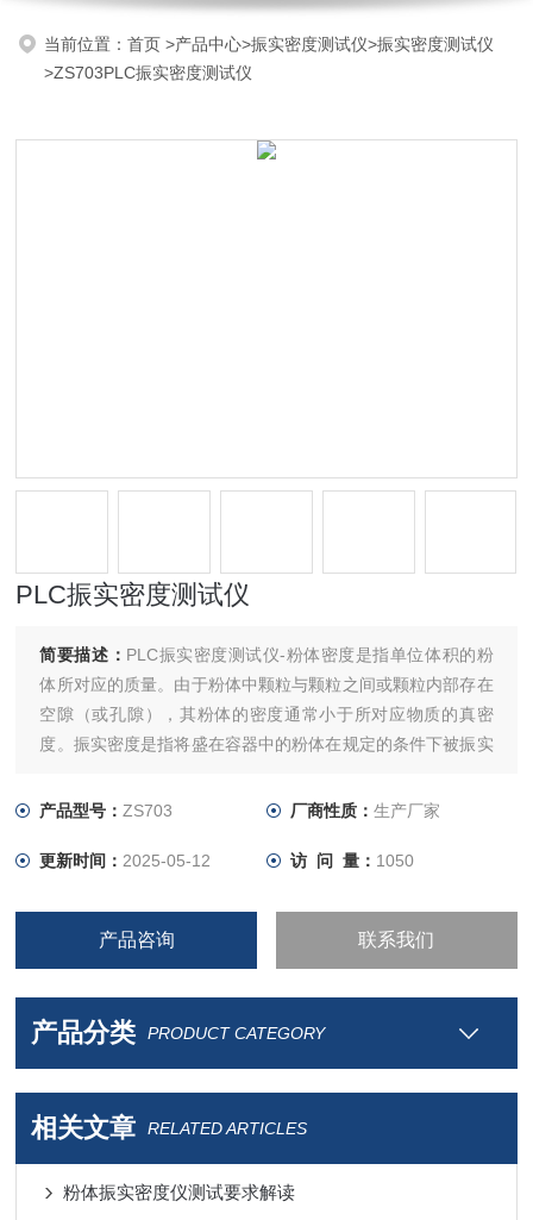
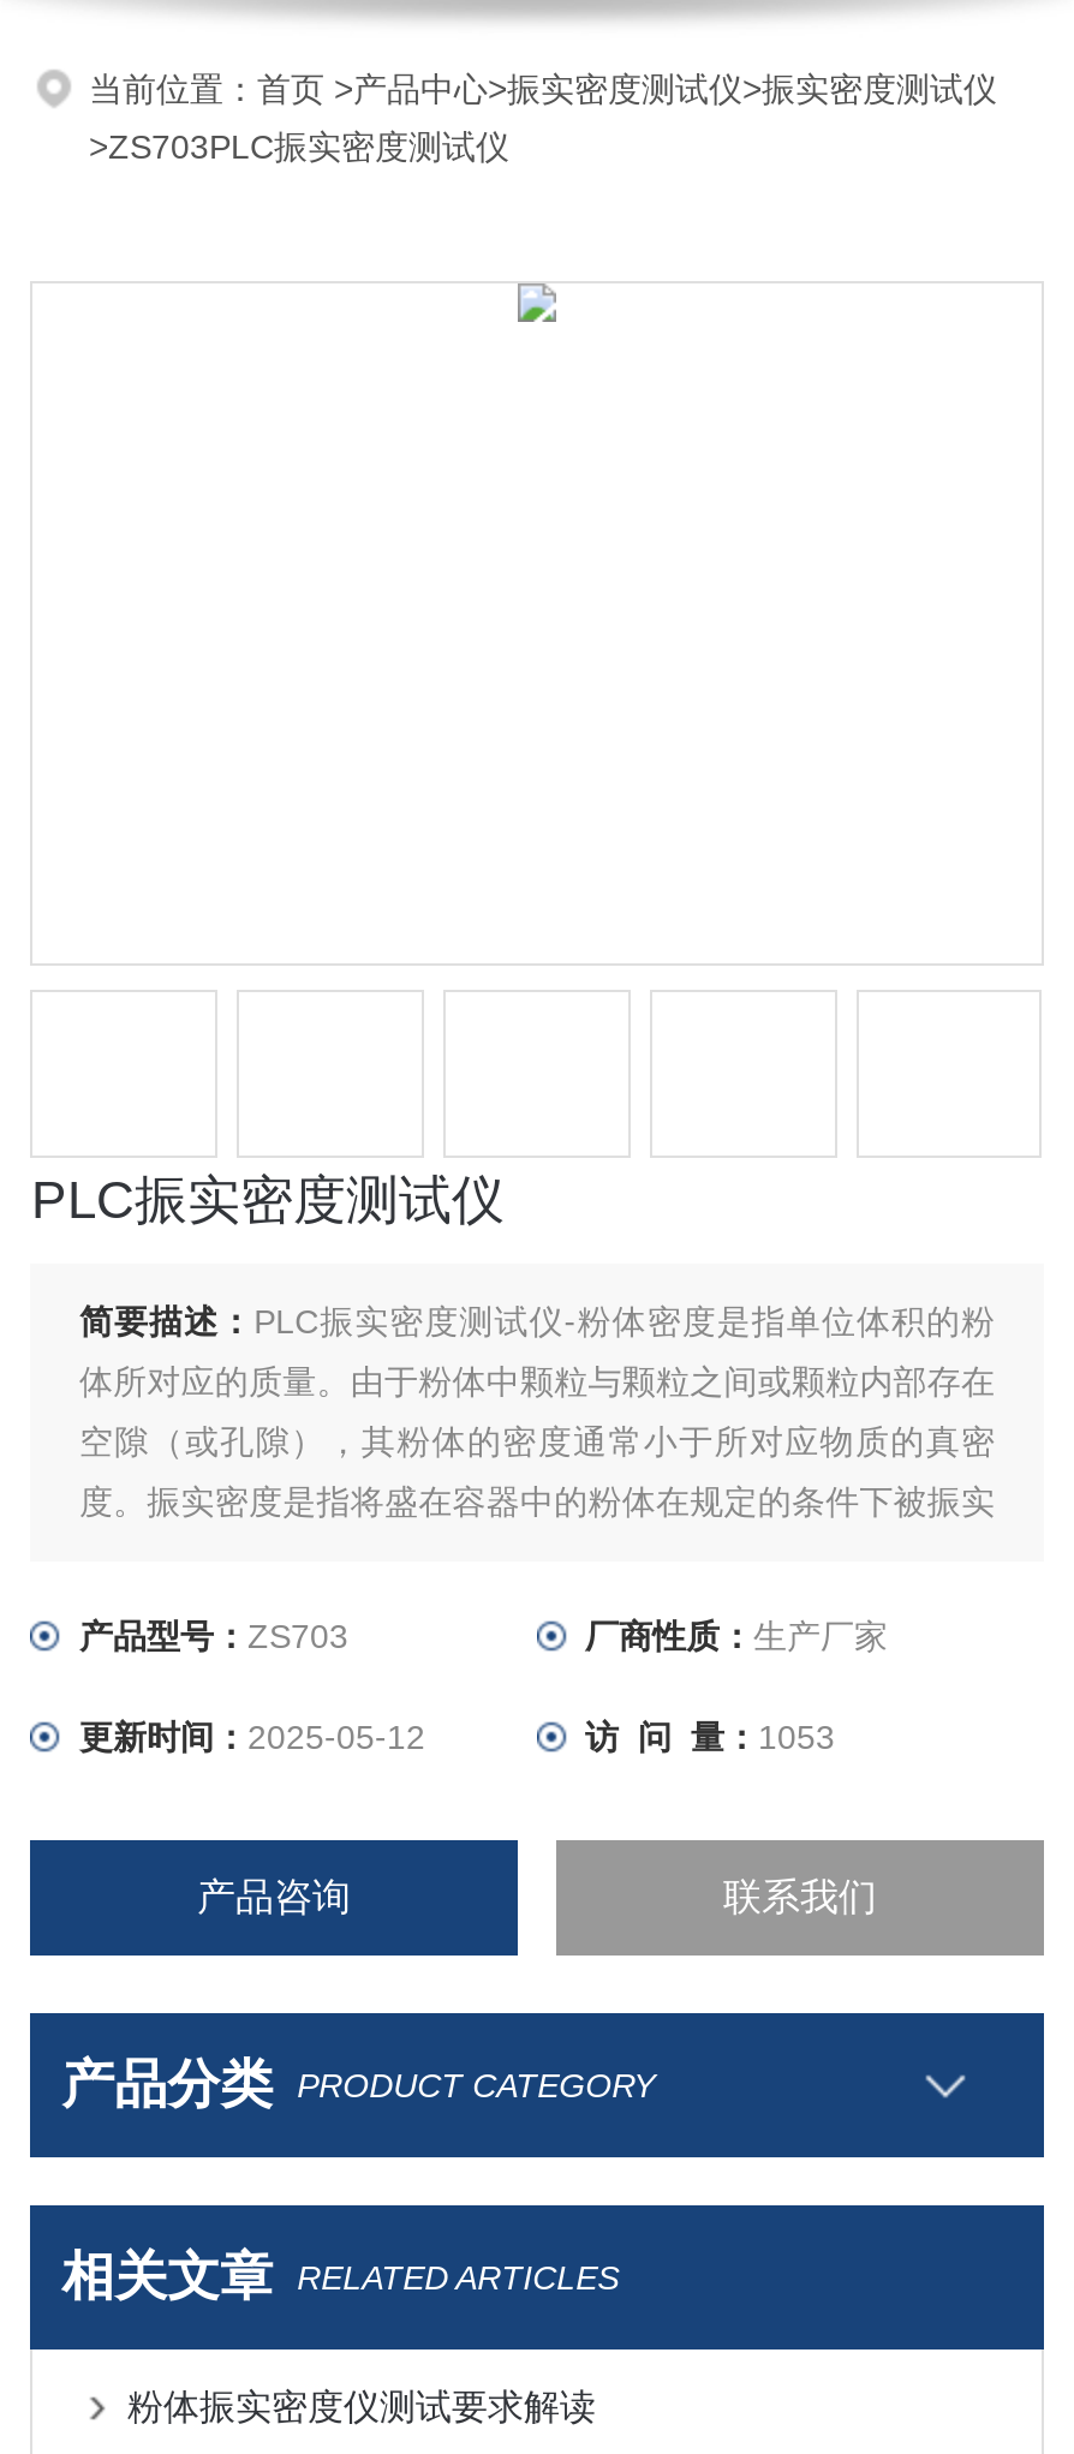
[290,851,414,870] 访 问 量：1050 -> [585,1718,835,1756] 访 问 量：1053

